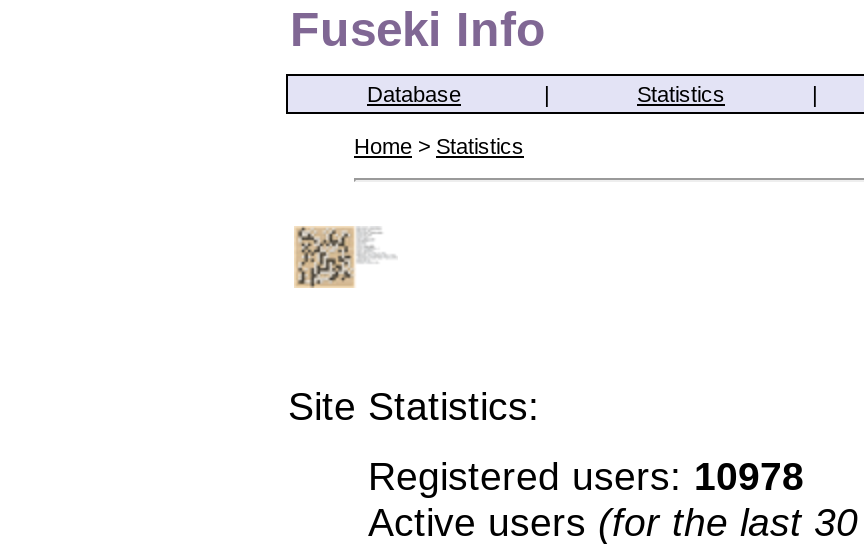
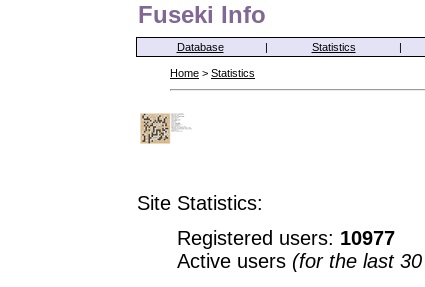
[368,454,804,498] Registered users: 10978 -> [177,227,395,249] Registered users: 10977

